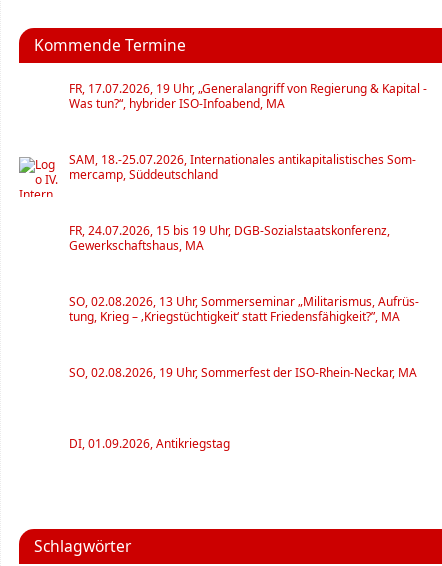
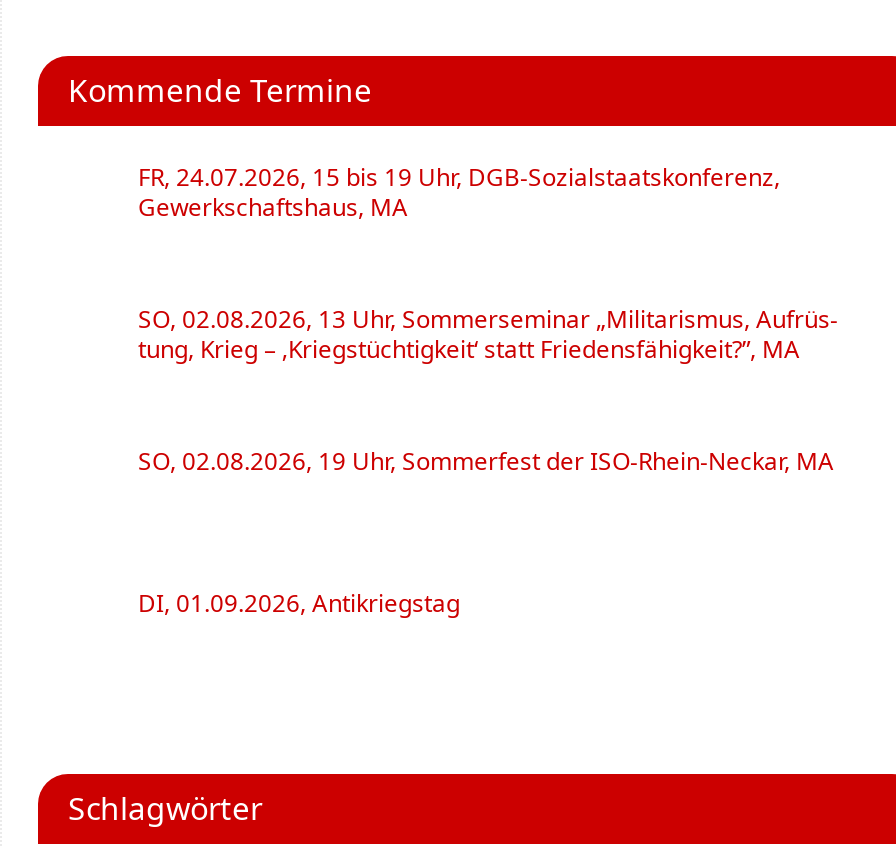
[18,80,427,198] [image] | FR, 17.07.2026, 19 Uhr, „Generalangriff von Regierung & Kapital - | Was tun?“, hybrider ISO-Infoabend,MA | SAM, 18.-25.07.2026, Internationales antikapitalistisches Som | mercamp, Süddeutschland -> none

